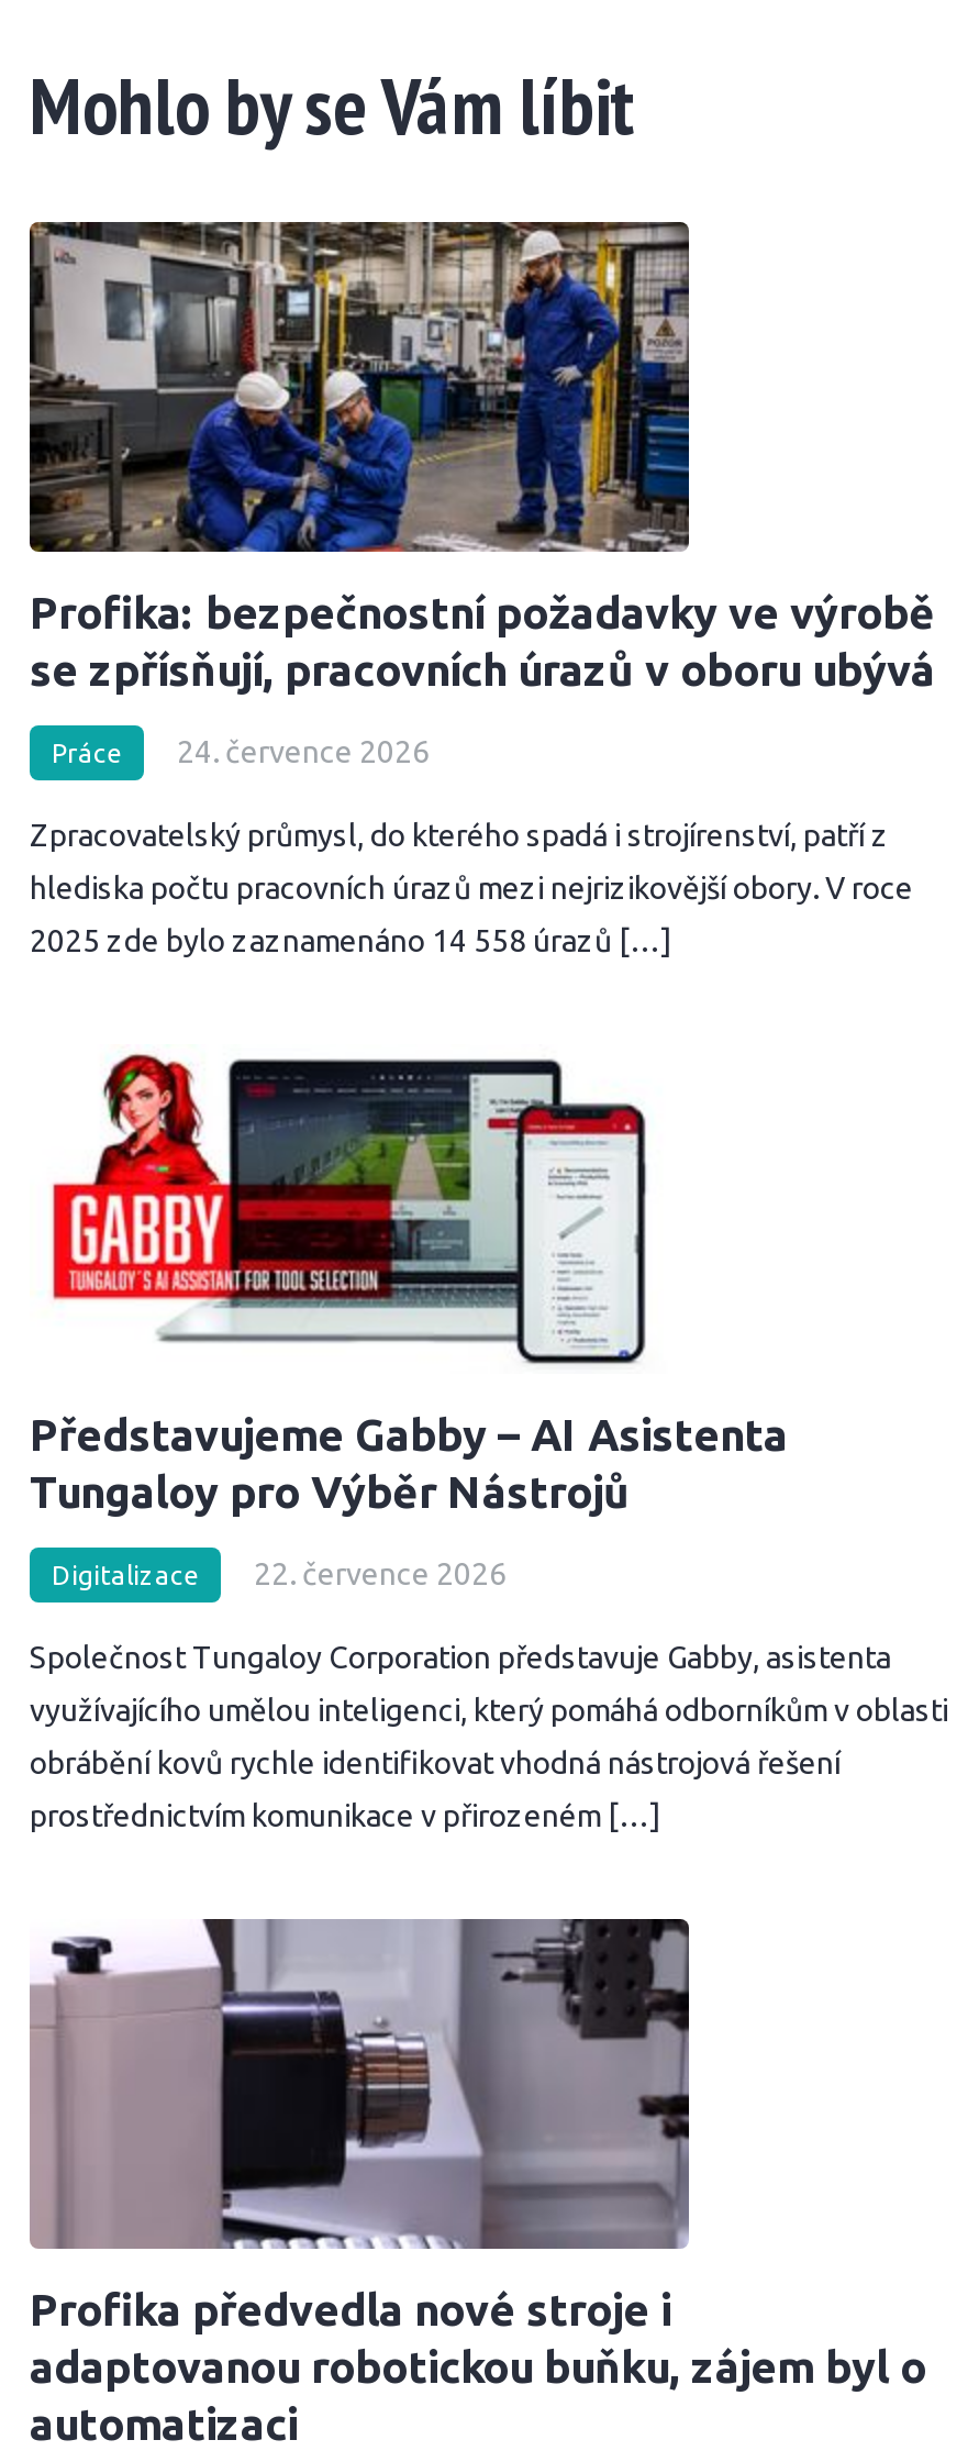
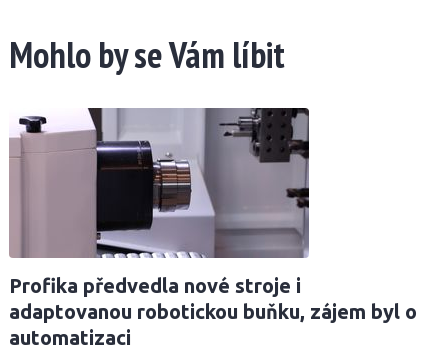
[27,220,935,959] [image] | Profika: bezpečnostní požadavky ve výrobě | se zpřísňují, pracovních úrazů v oboru ubývá | Práce | 24. července 2026 | Zpracovatelský průmysl, do kterého spadá i strojírenství, patří z | hlediska počtu pracovních úrazů mezi nejrizikovější obory. V roce | 2025 zde bylo zaznamenáno 14 558 úrazů […] -> none
[30,1051,948,1834] [image] | Představujeme Gabby – AI Asistenta | Tungaloy pro Výběr Nástrojů | Digitalizace | 22. července 2026 | Společnost Tungaloy Corporation představuje Gabby, asistenta | využívajícího umělou inteligenci, který pomáhá odborníkům v oblasti | obrábění kovů rychle identifikovat vhodná nástrojová řešení | prostřednictvím komunikace v přirozeném […] -> none

